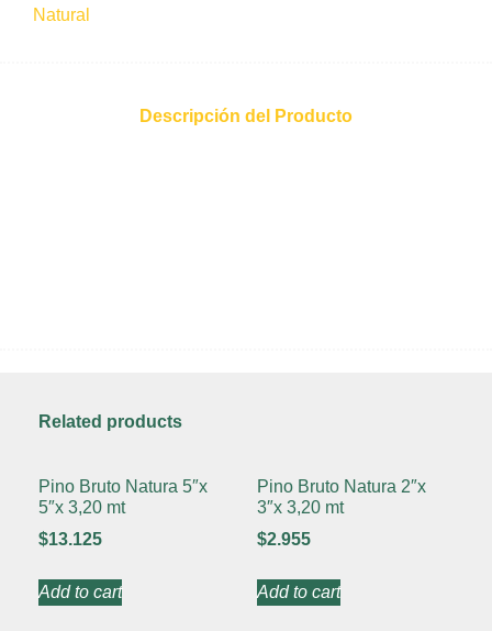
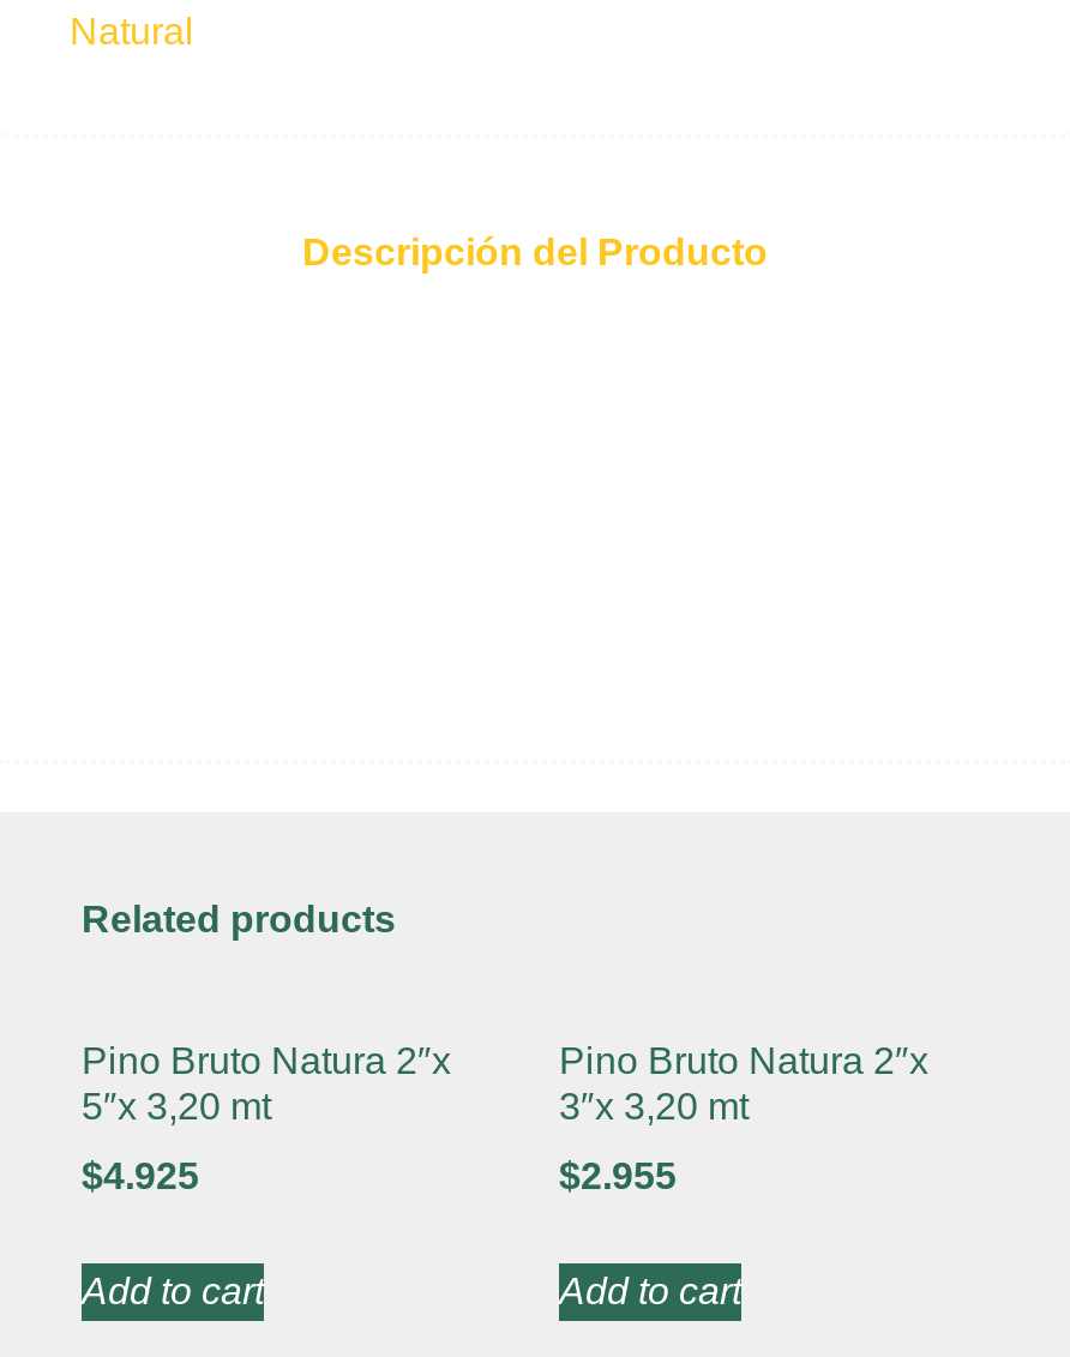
[38,477,208,496] Pino Bruto Natura 5″x -> [82,1040,451,1081] Pino Bruto Natura 2″x
[38,530,102,549] $13.125 -> [82,1156,199,1196] $4.925

